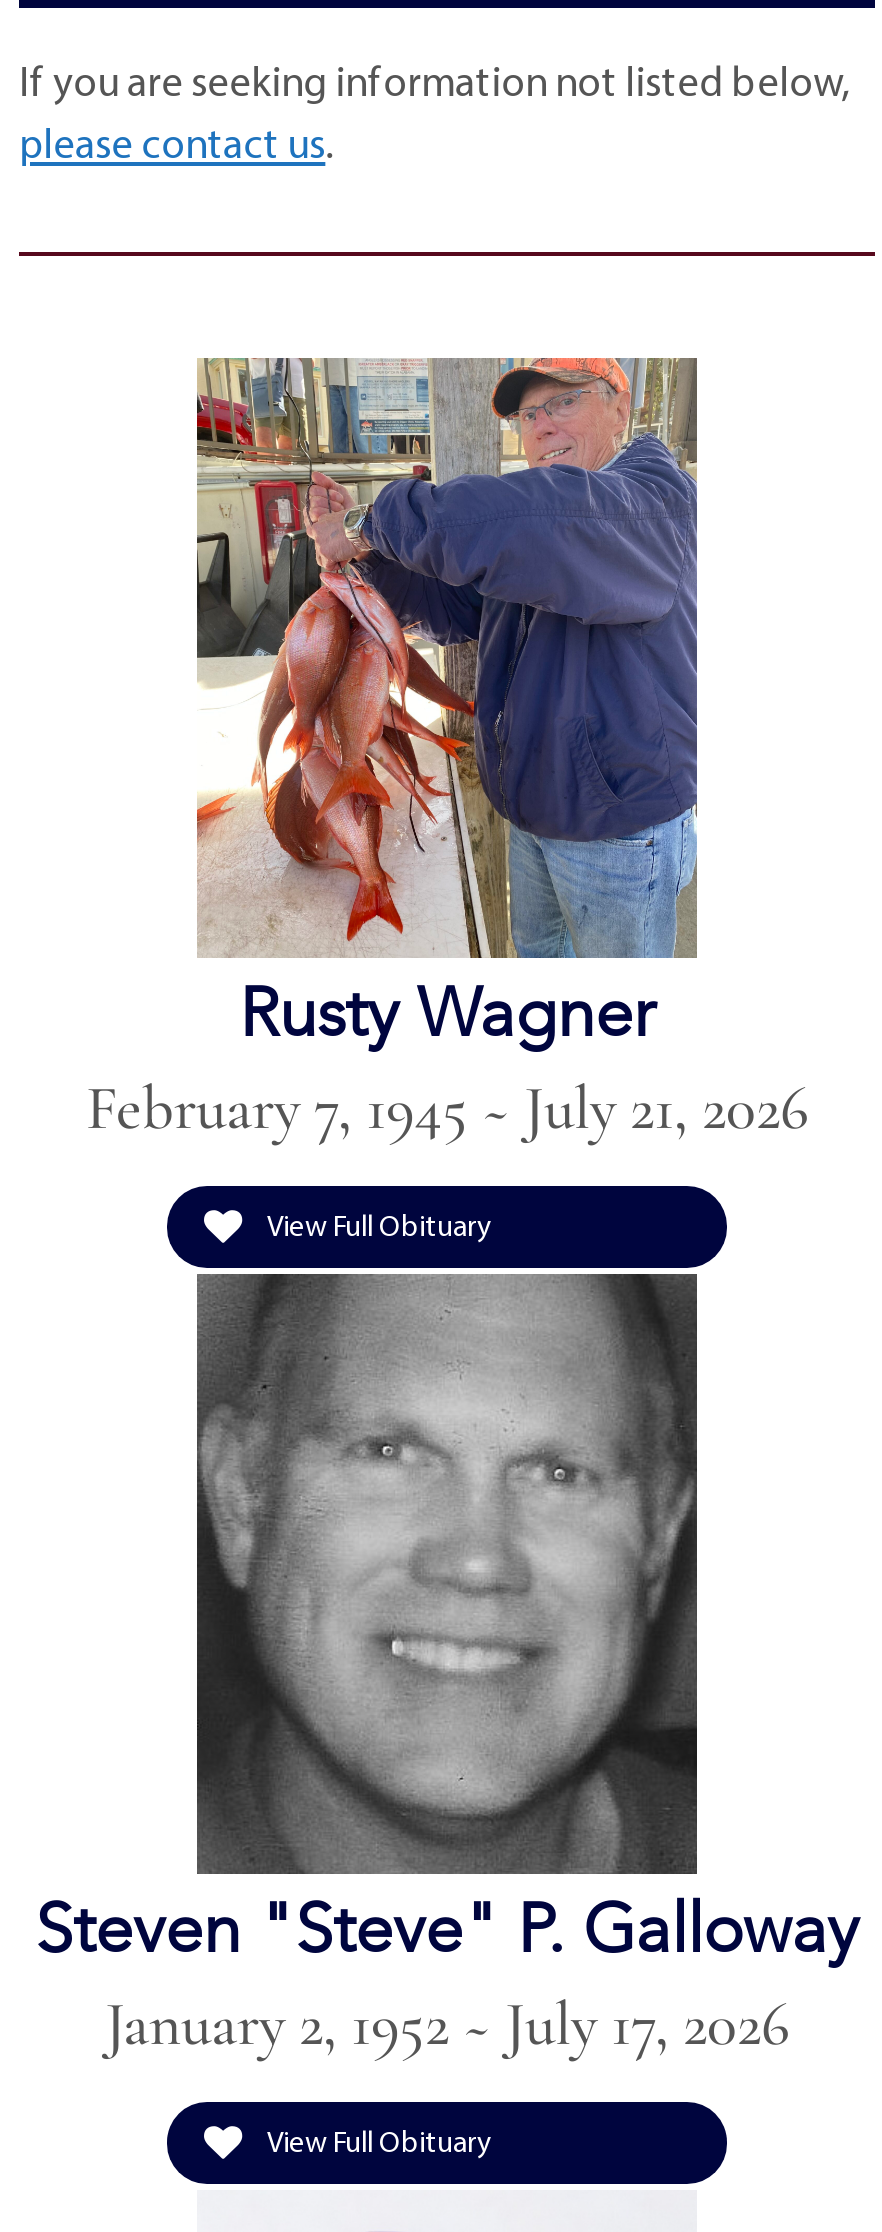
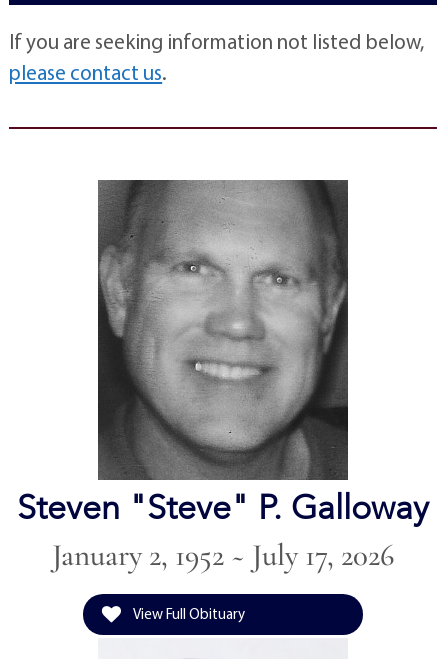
[86,356,808,1244] [image] | Rusty Wagner | February 7, 1945 ~ July 21, 2026 | View Full Obituary -> none

